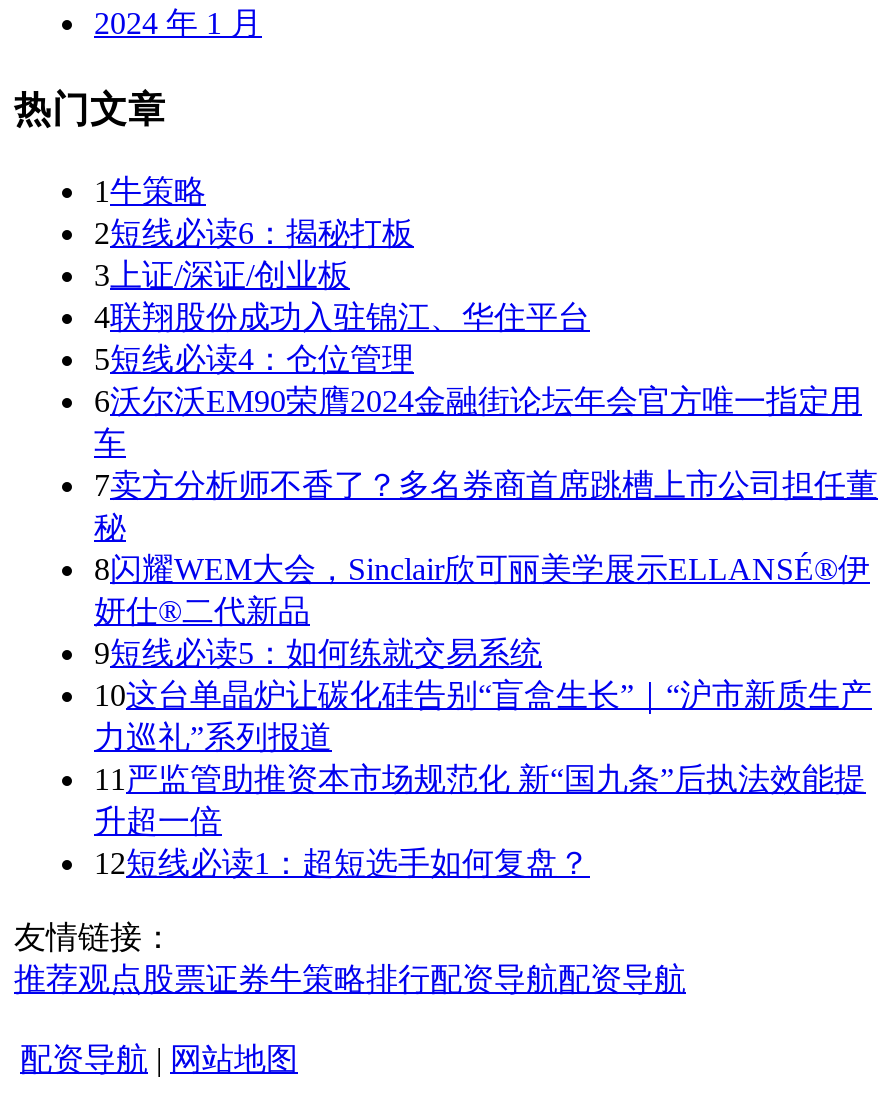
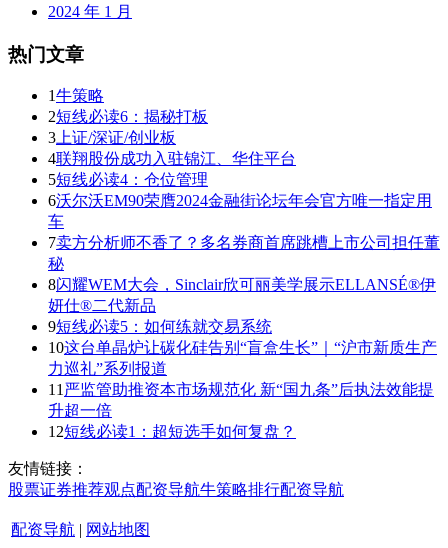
[14,963,686,997] 推荐观点股票证券牛策略排行配资导航配资导航 -> [8,481,344,498] 股票证券推荐观点配资导航牛策略排行配资导航

